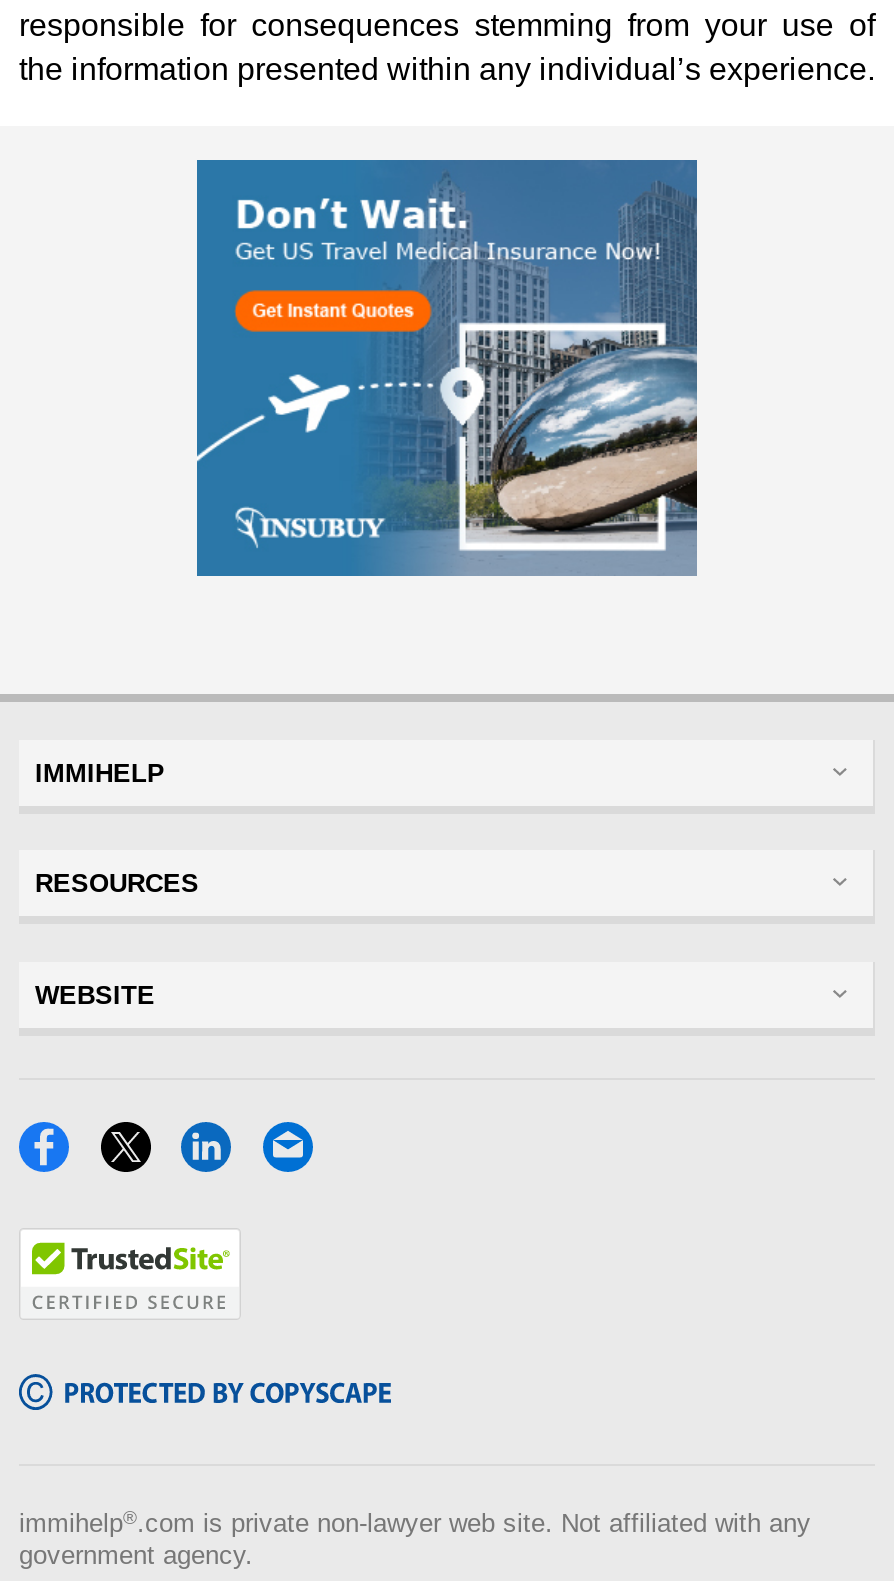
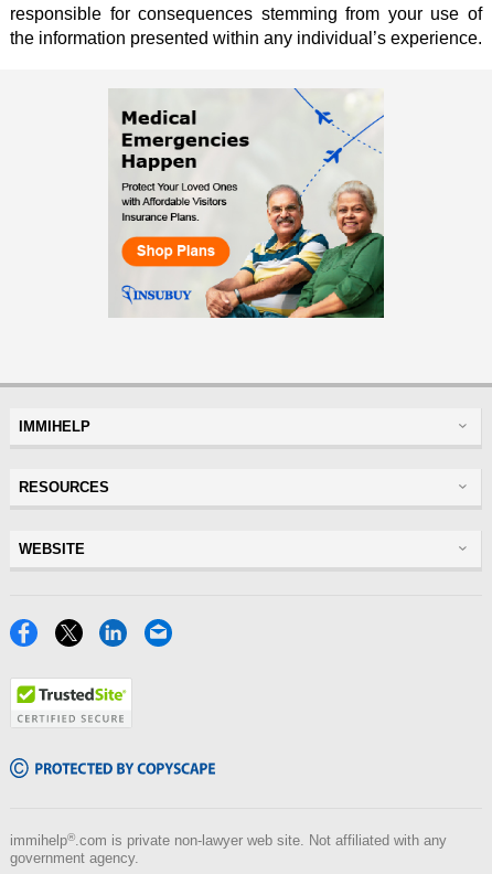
[195,158,699,578] [image] -> [108,88,385,319] [image]

